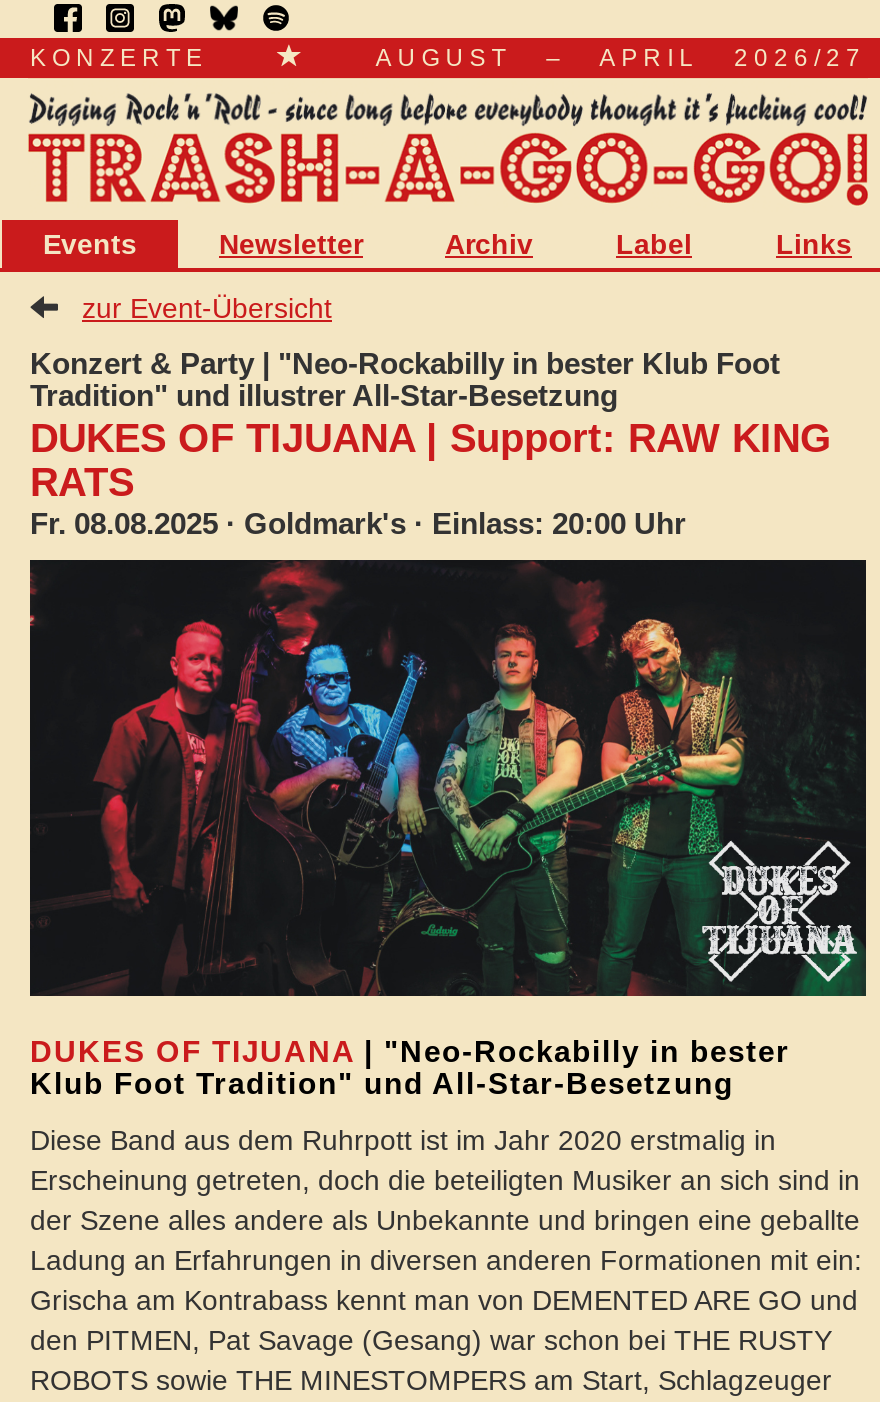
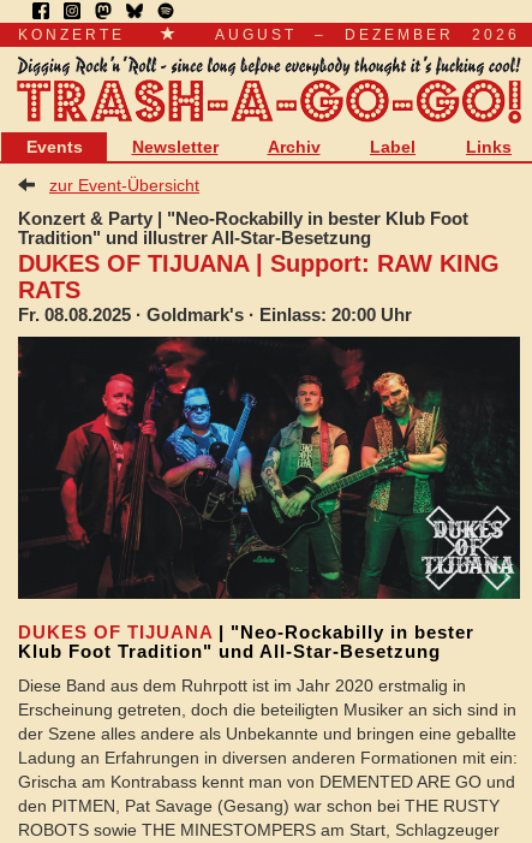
[308,44,866,72] AUGUST – APRIL 2026/27 -> [179,26,520,43] AUGUST – DEZEMBER 2026

